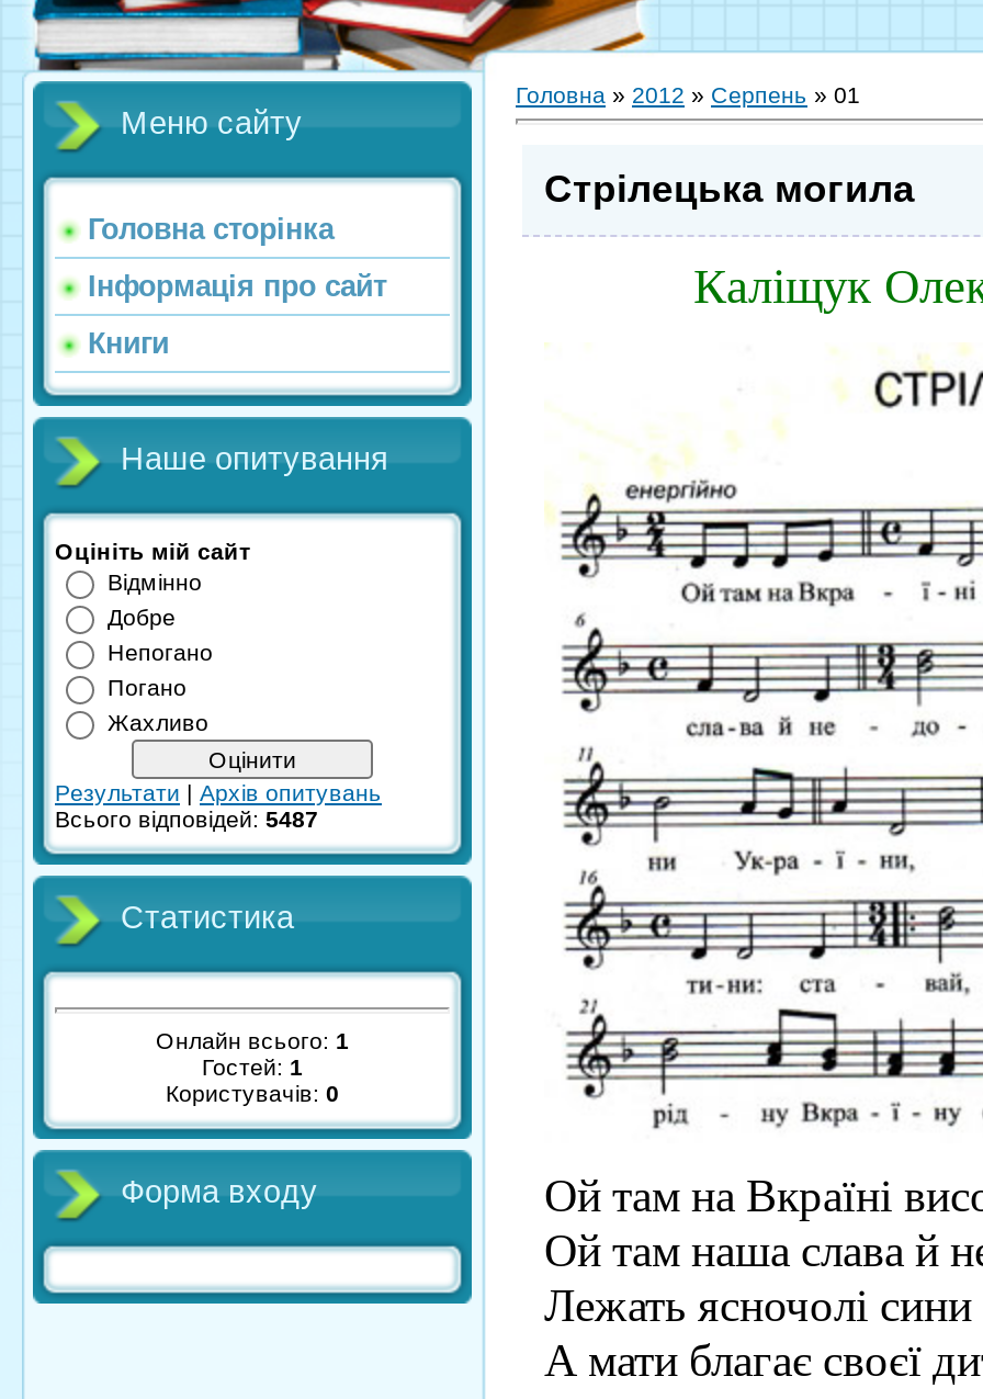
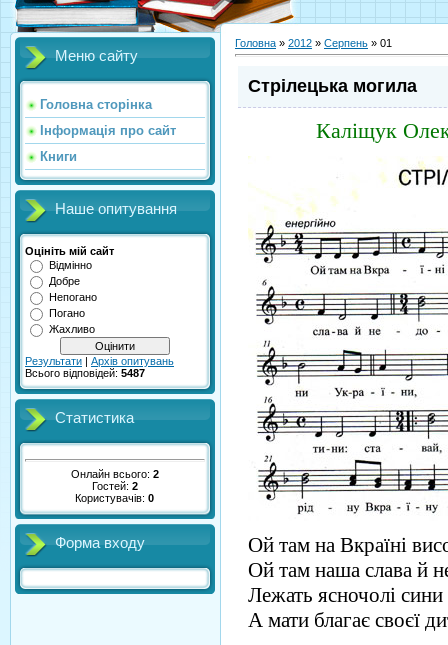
[156,1026,349,1053] Онлайн всього: 1 -> [71,468,159,480] Онлайн всього: 2
[202,1053,303,1079] Гостей: 1 -> [92,480,138,492] Гостей: 2

